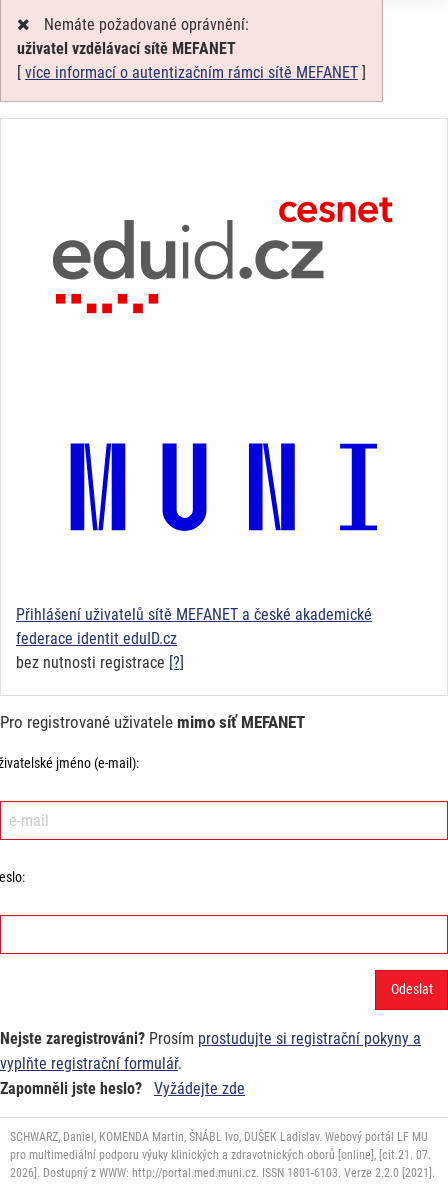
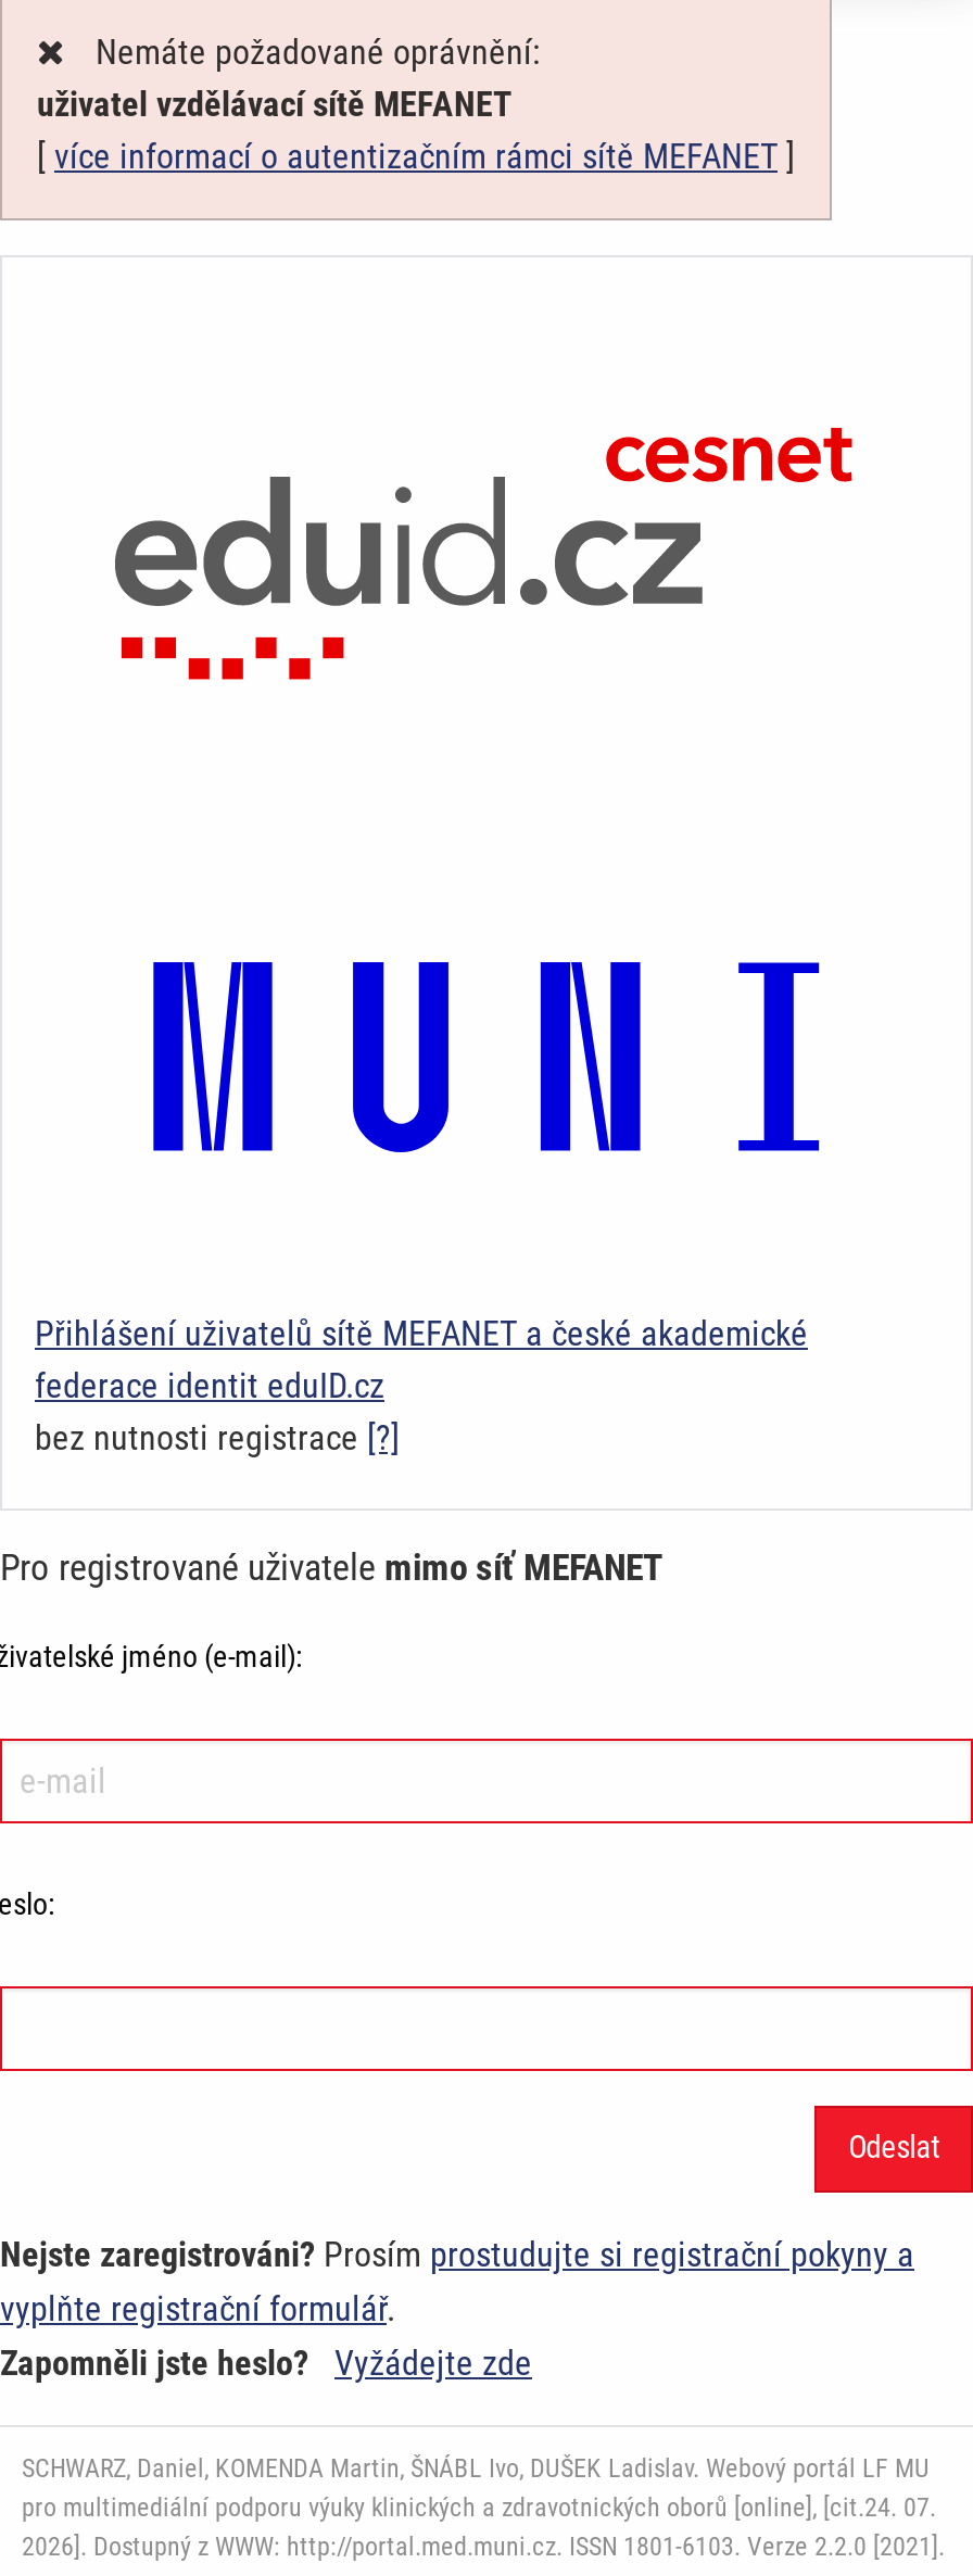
[10,1148,431,1162] pro multimediální podporu výuky klinických a zdravotnických oborů [online], [cit.21. 07. -> [22,2493,936,2524] pro multimediální podporu výuky klinických a zdravotnických oborů [online], [cit.24. 07.

